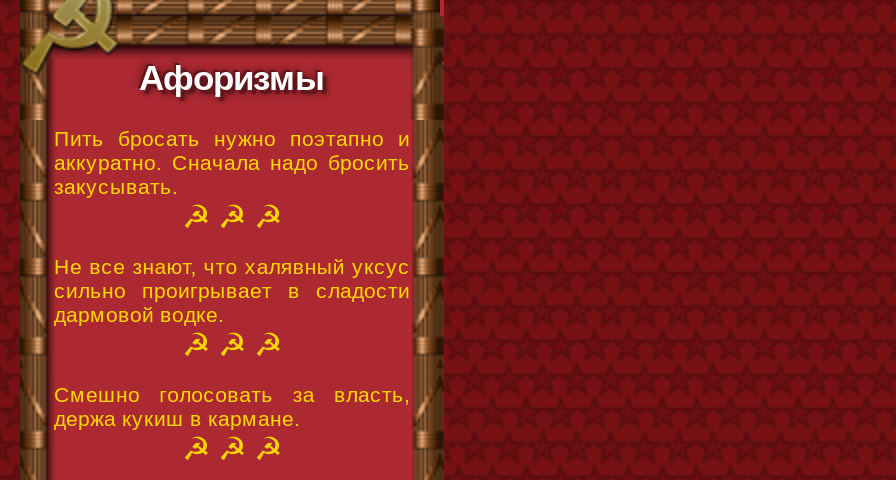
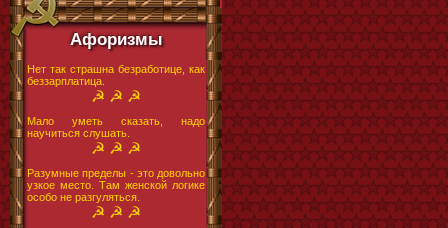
[54,126,410,198] Пить бросать нужно поэтапно и | аккуратно. Сначала надо бросить | закусывать. -> [27,63,205,87] Нет так страшна безработице, как | беззарплатица.
[54,254,410,326] Не все знают, что халявный уксус | сильно проигрывает в сладости | дармовой водке. -> [27,115,205,139] Мало уметь сказать, надо | научиться слушать.
[54,382,410,430] Смешно голосовать за власть, | держа кукиш в кармане. -> [27,167,205,203] Разумные пределы - это довольно | узкое место. Там женской логике | особо не разгуляться.

